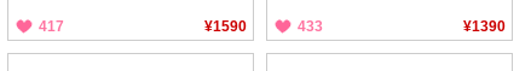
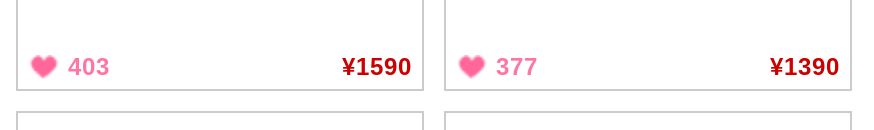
[39,18,64,35] 417 -> [68,53,110,81] 403
[298,18,323,35] 433 -> [496,53,538,81] 377

